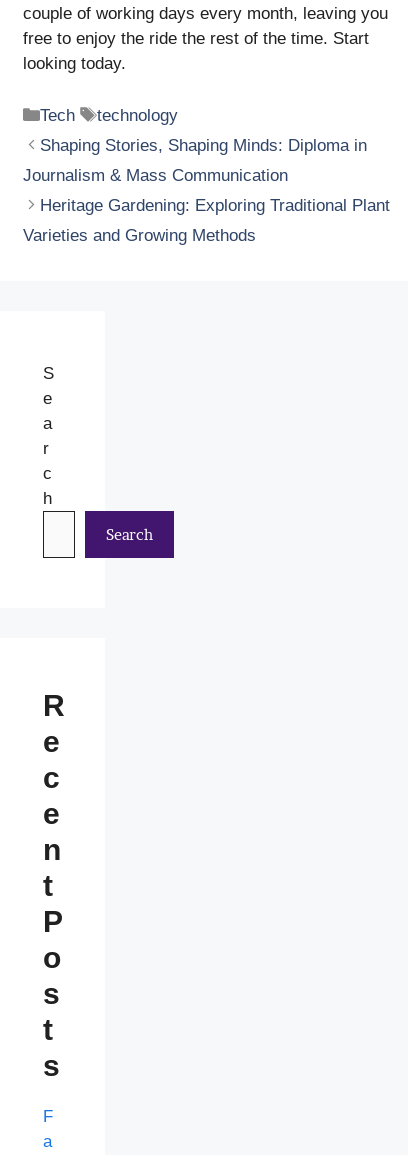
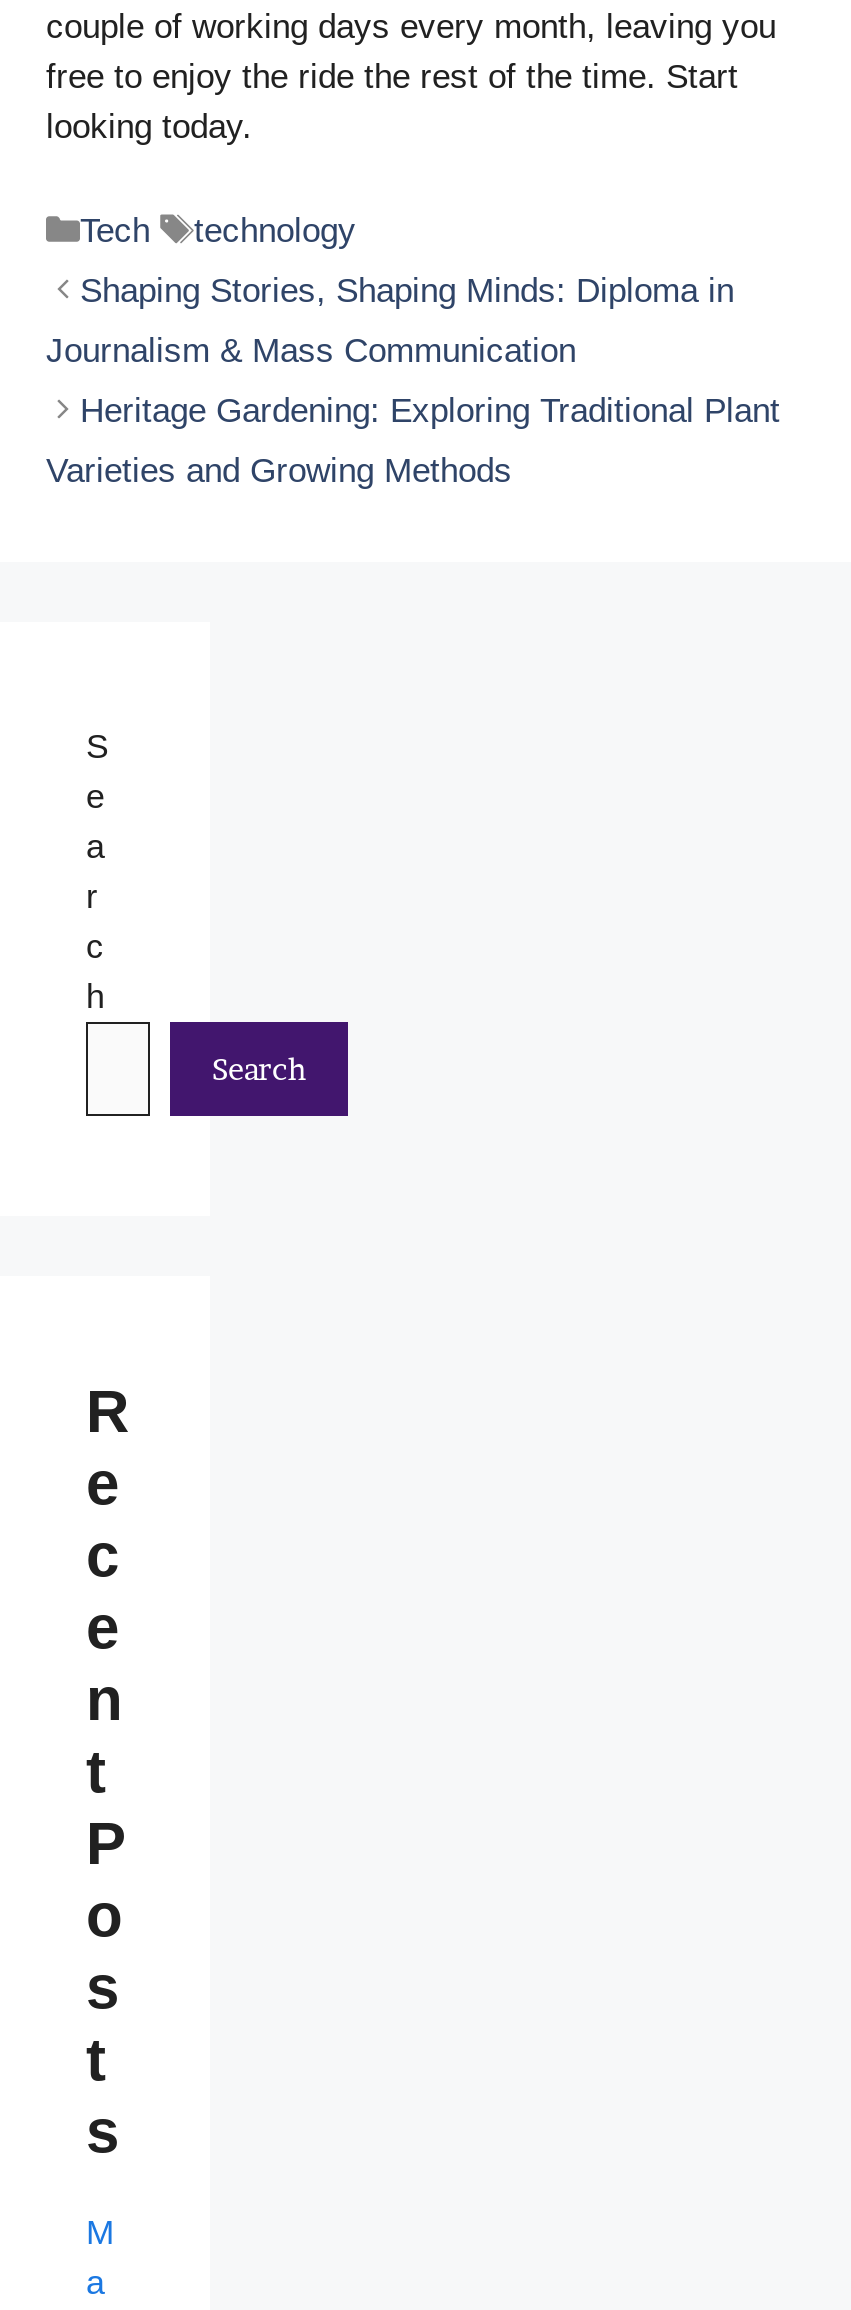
[43,1107,53,1126] F -> [86,2215,114,2253] M

